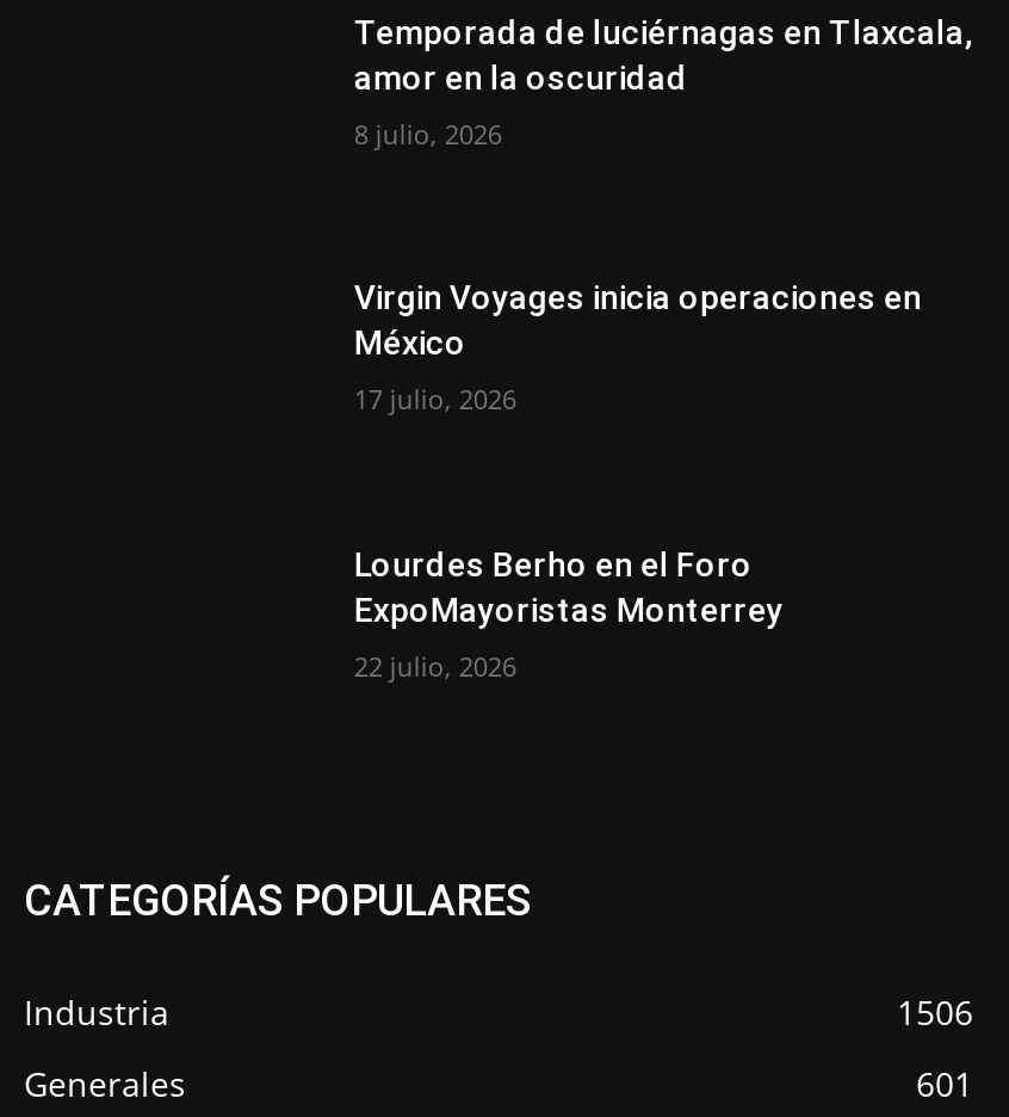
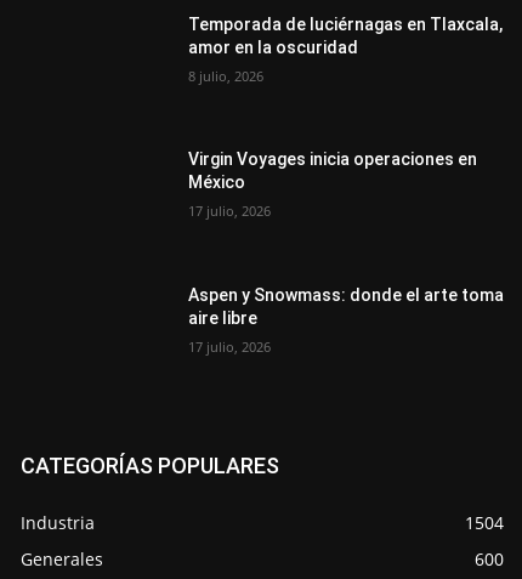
[354,545,783,628] Lourdes Berho en el Foro | ExpoMayoristas Monterrey -> [189,285,504,327] Aspen y Snowmass: donde el arte toma | aire libre
[354,648,516,683] 22 julio, 2026 -> [189,337,271,355] 17 julio, 2026
[897,988,973,1033] 1506 -> [465,510,504,533] 1504
[916,1060,973,1105] 601 -> [475,547,504,570] 600

